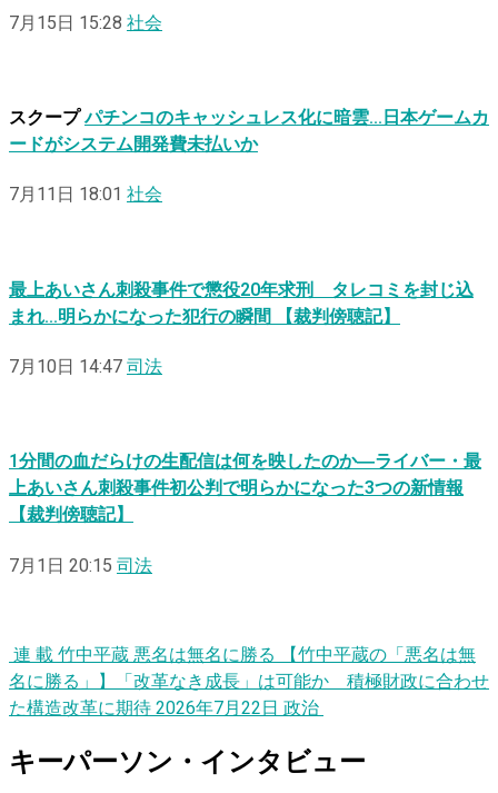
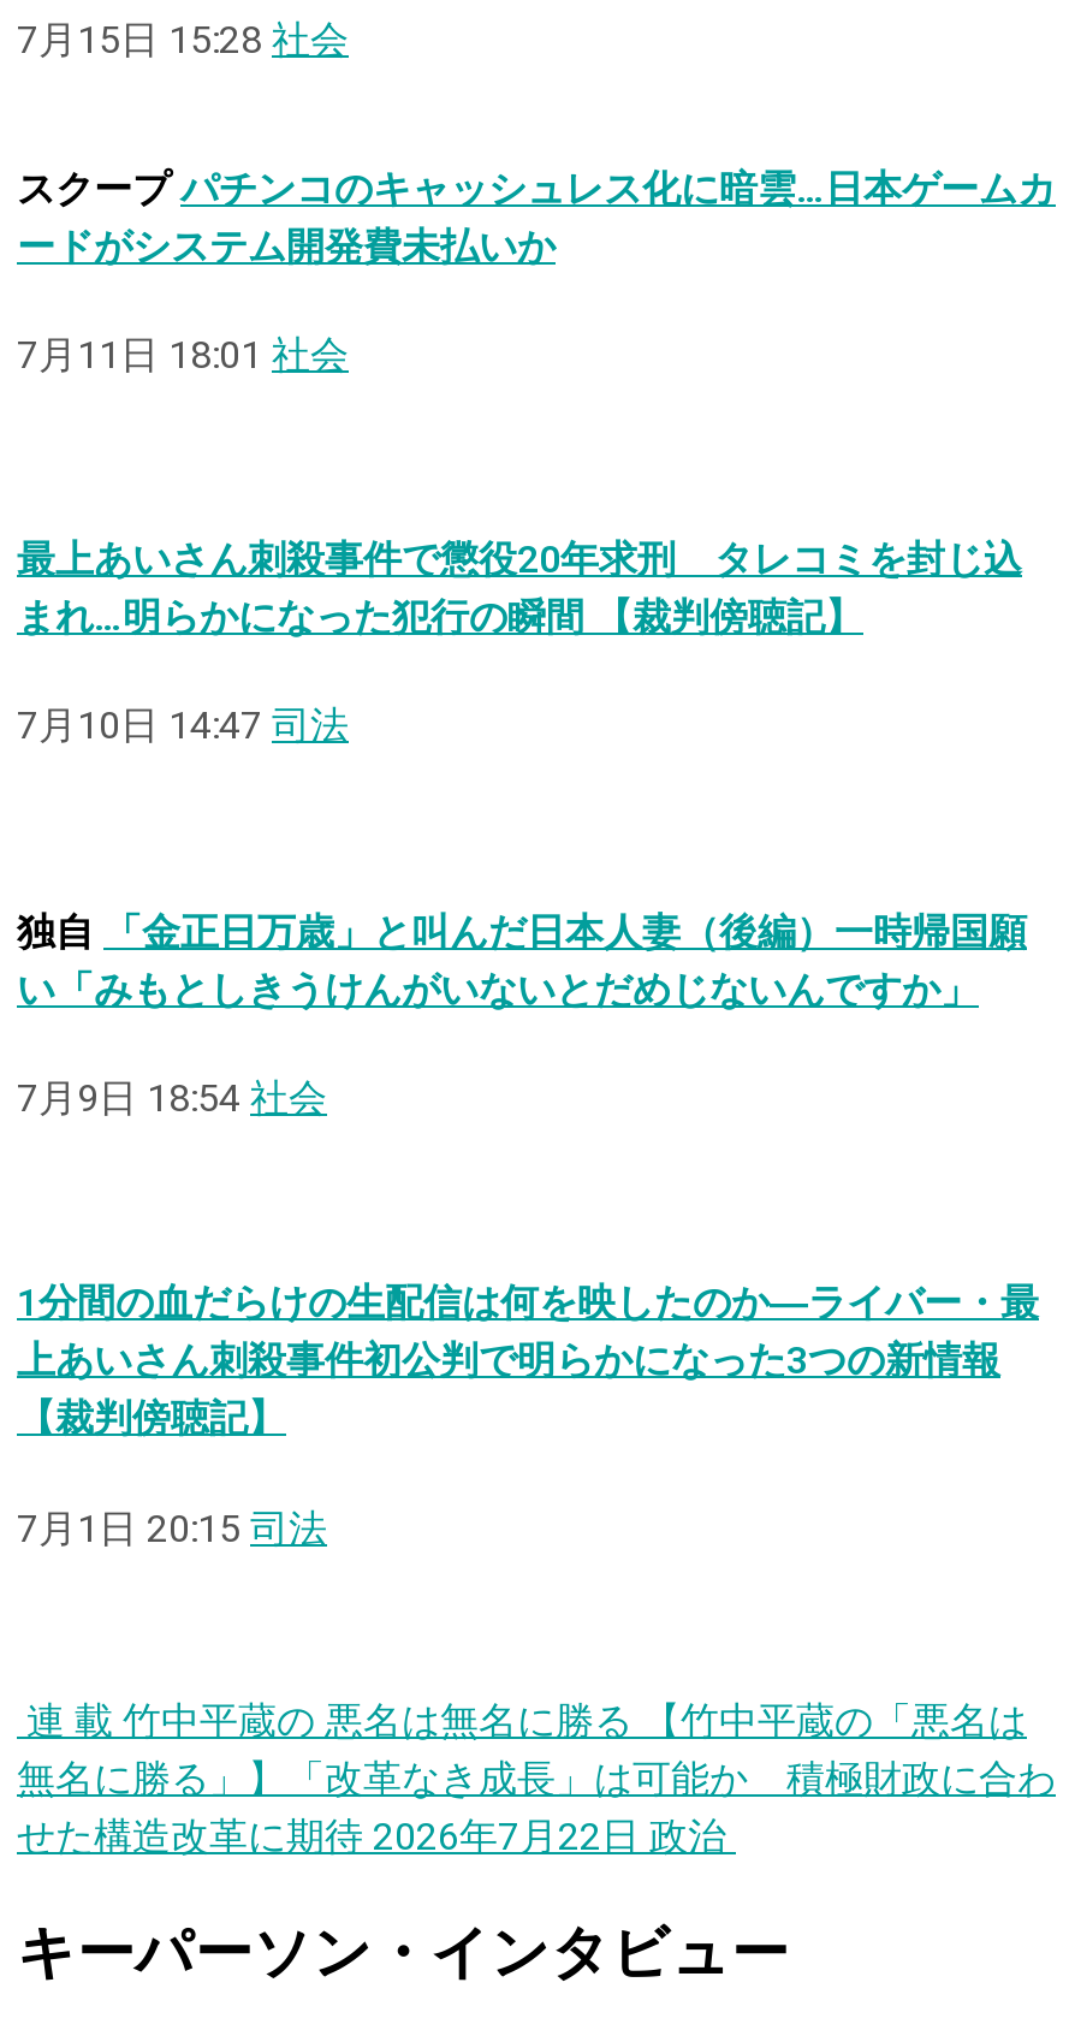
moved [9,105,489,380] -> [17,160,1056,756]: スクープ パチンコのキャッシュレス化に暗雲…日本ゲームカ | ードがシステム開発費未払いか | 7月11日 18:01 社会 | 最上あいさん刺殺事件で懲役20年求刑 タレコミを封じ込 | まれ…明らかになった犯行の瞬間 【裁判傍聴記】 | 7月10日 14:47 司法
none -> [17,904,1027,1128] 独自 「金正日万歳」と叫んだ日本人妻（後編）一時帰国願 | い「みもとしきうけんがいないとだめじないんですか」 | 7月9日 18:54 社会
[9,641,489,721] 連 載 竹中平蔵 悪名は無名に勝る 【竹中平蔵の「悪名は無 | 名に勝る」】「改革なき成長」は可能か 積極財政に合わせ | た構造改革に期待 2026年7月22日 政治 -> [17,1692,1056,1865] 連 載 竹中平蔵の 悪名は無名に勝る 【竹中平蔵の「悪名は | 無名に勝る」】「改革なき成長」は可能か 積極財政に合わ | せた構造改革に期待 2026年7月22日 政治

